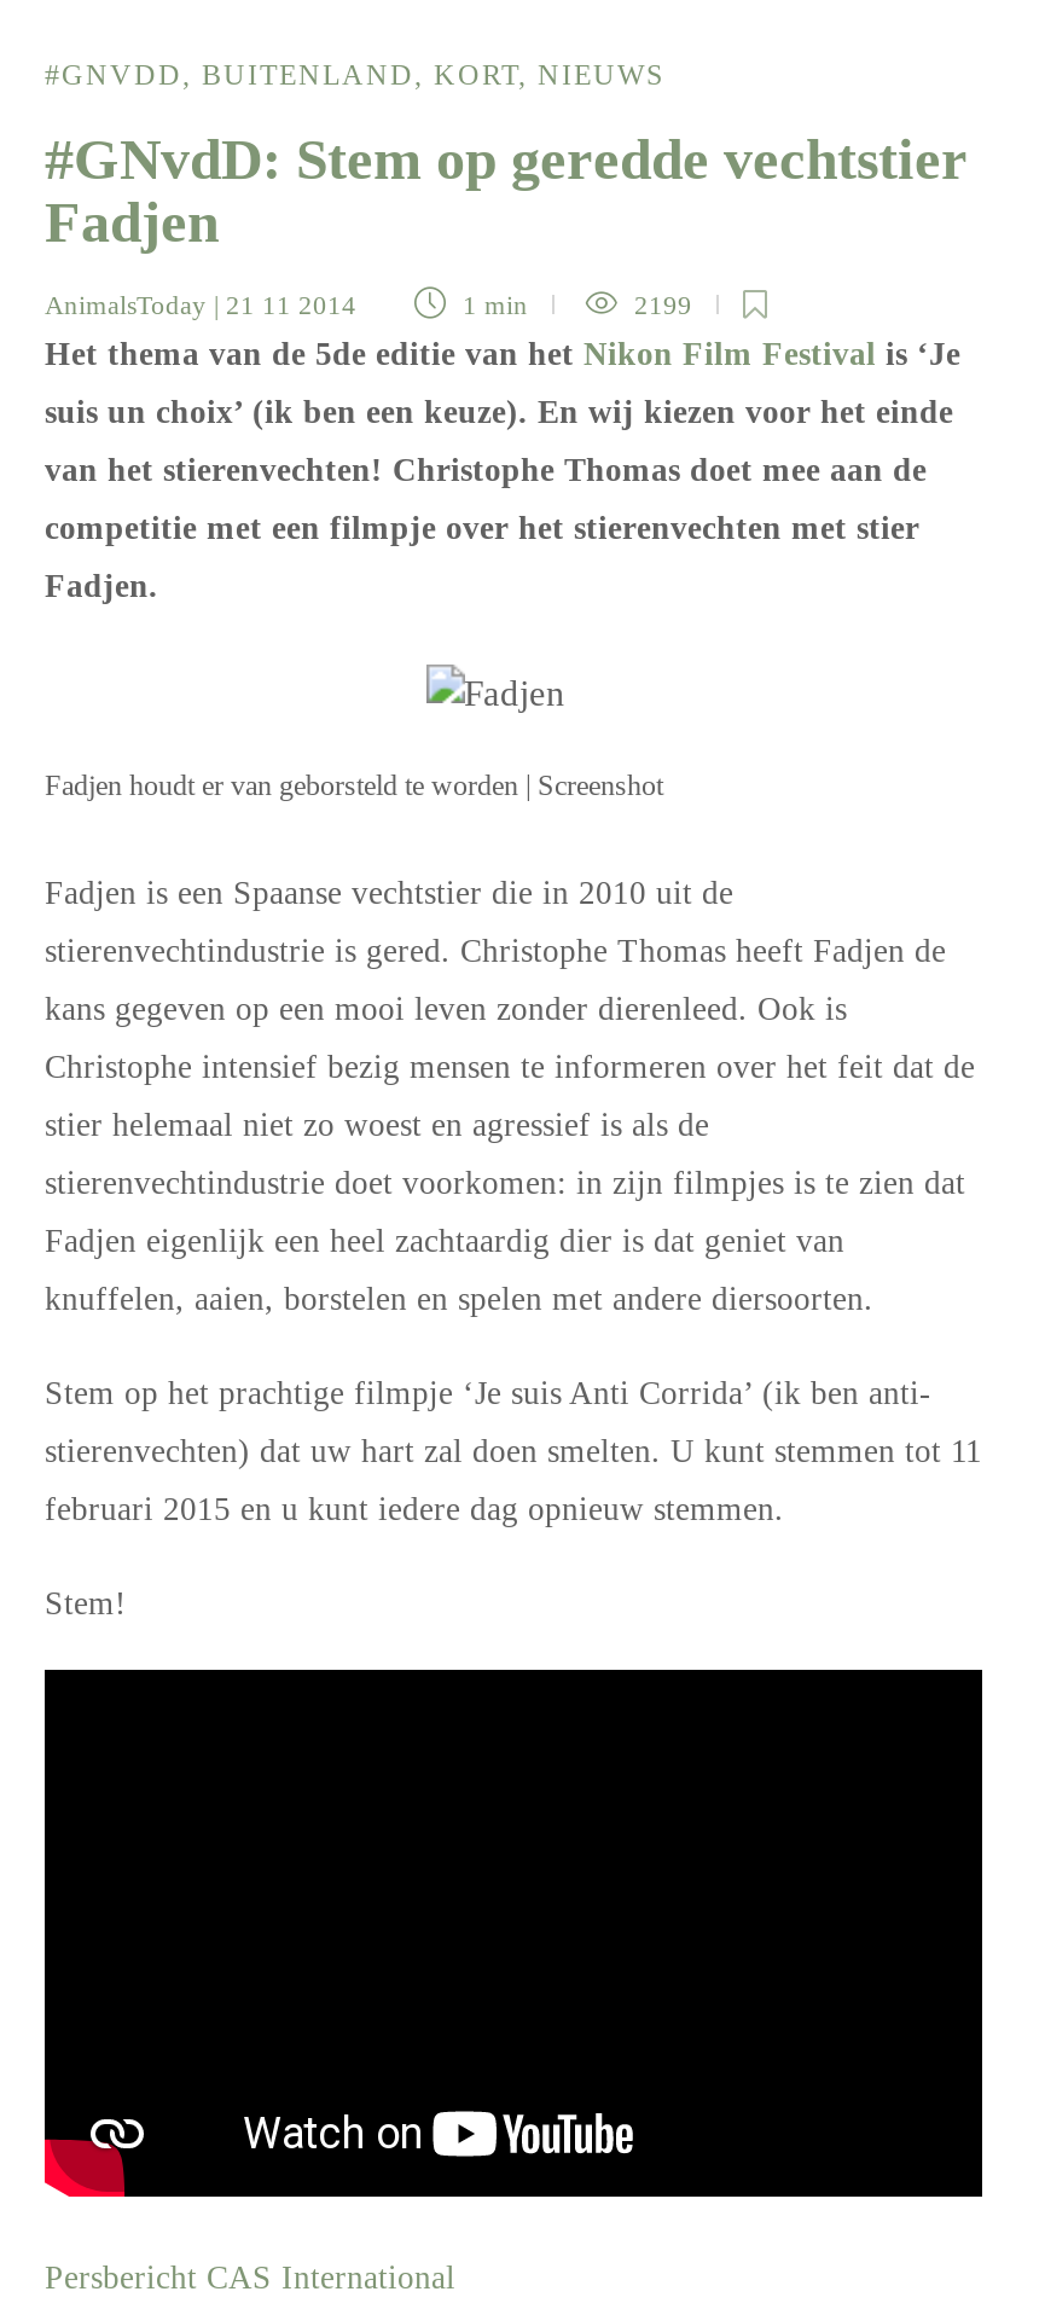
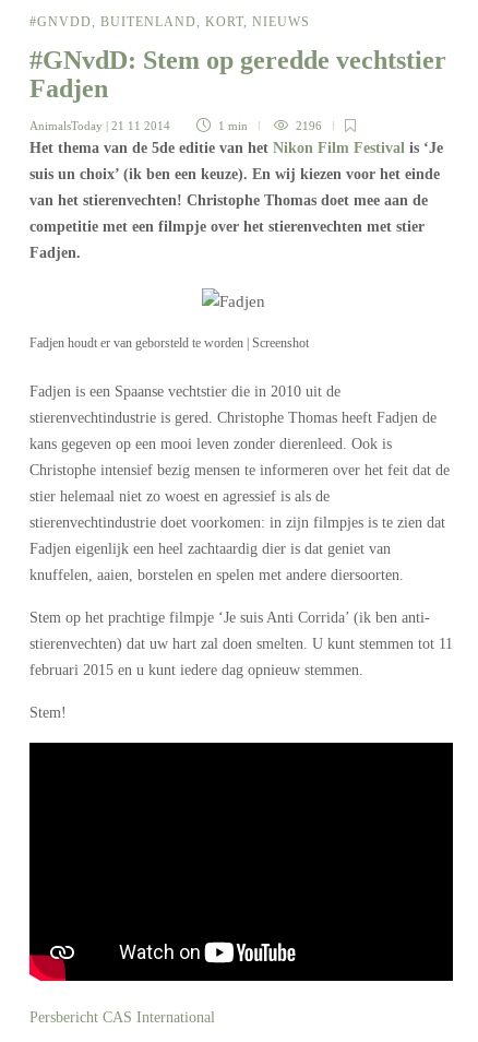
[627,290,692,319] 2199 -> [292,119,322,132] 2196

